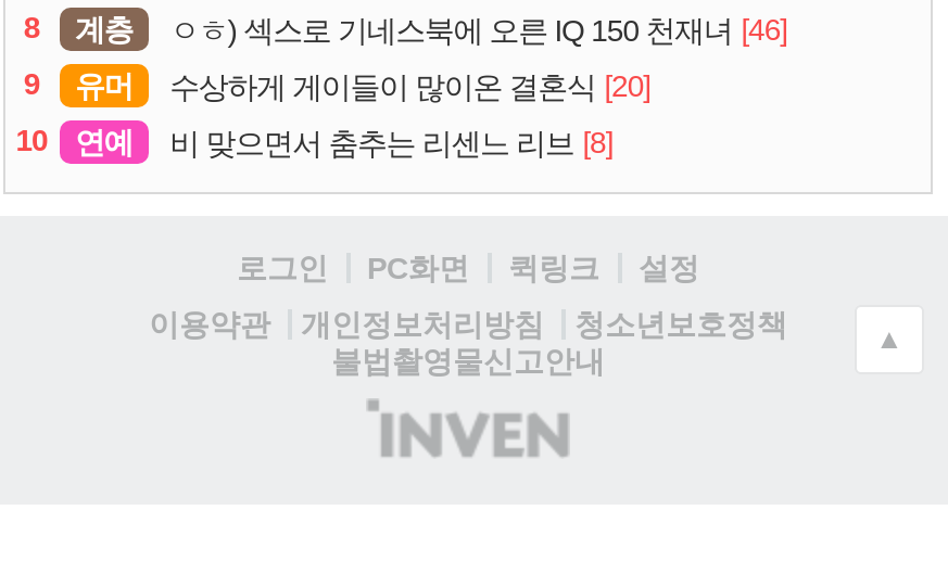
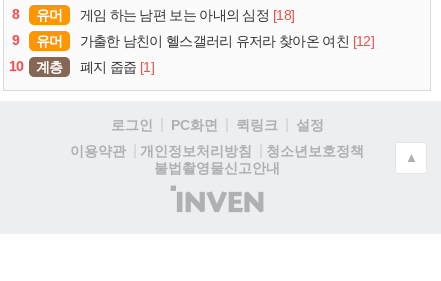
[75,12,787,48] 계층 | ㅇㅎ) 섹스로 기네스북에 오른 IQ 150 천재녀 [46] -> [36,7,294,23] 유머 | 게임 하는 남편 보는 아내의 심정 [18]
[170,69,650,104] 수상하게 게이들이 많이온 결혼식 [20] -> [80,33,374,49] 가출한 남친이 헬스갤러리 유저라 찾아온 여친 [12]
[75,125,613,161] 연예 | 비 맞으면서 춤추는 리센느 리브 [8] -> [36,59,154,75] 계층 | 폐지 줍줍 [1]

